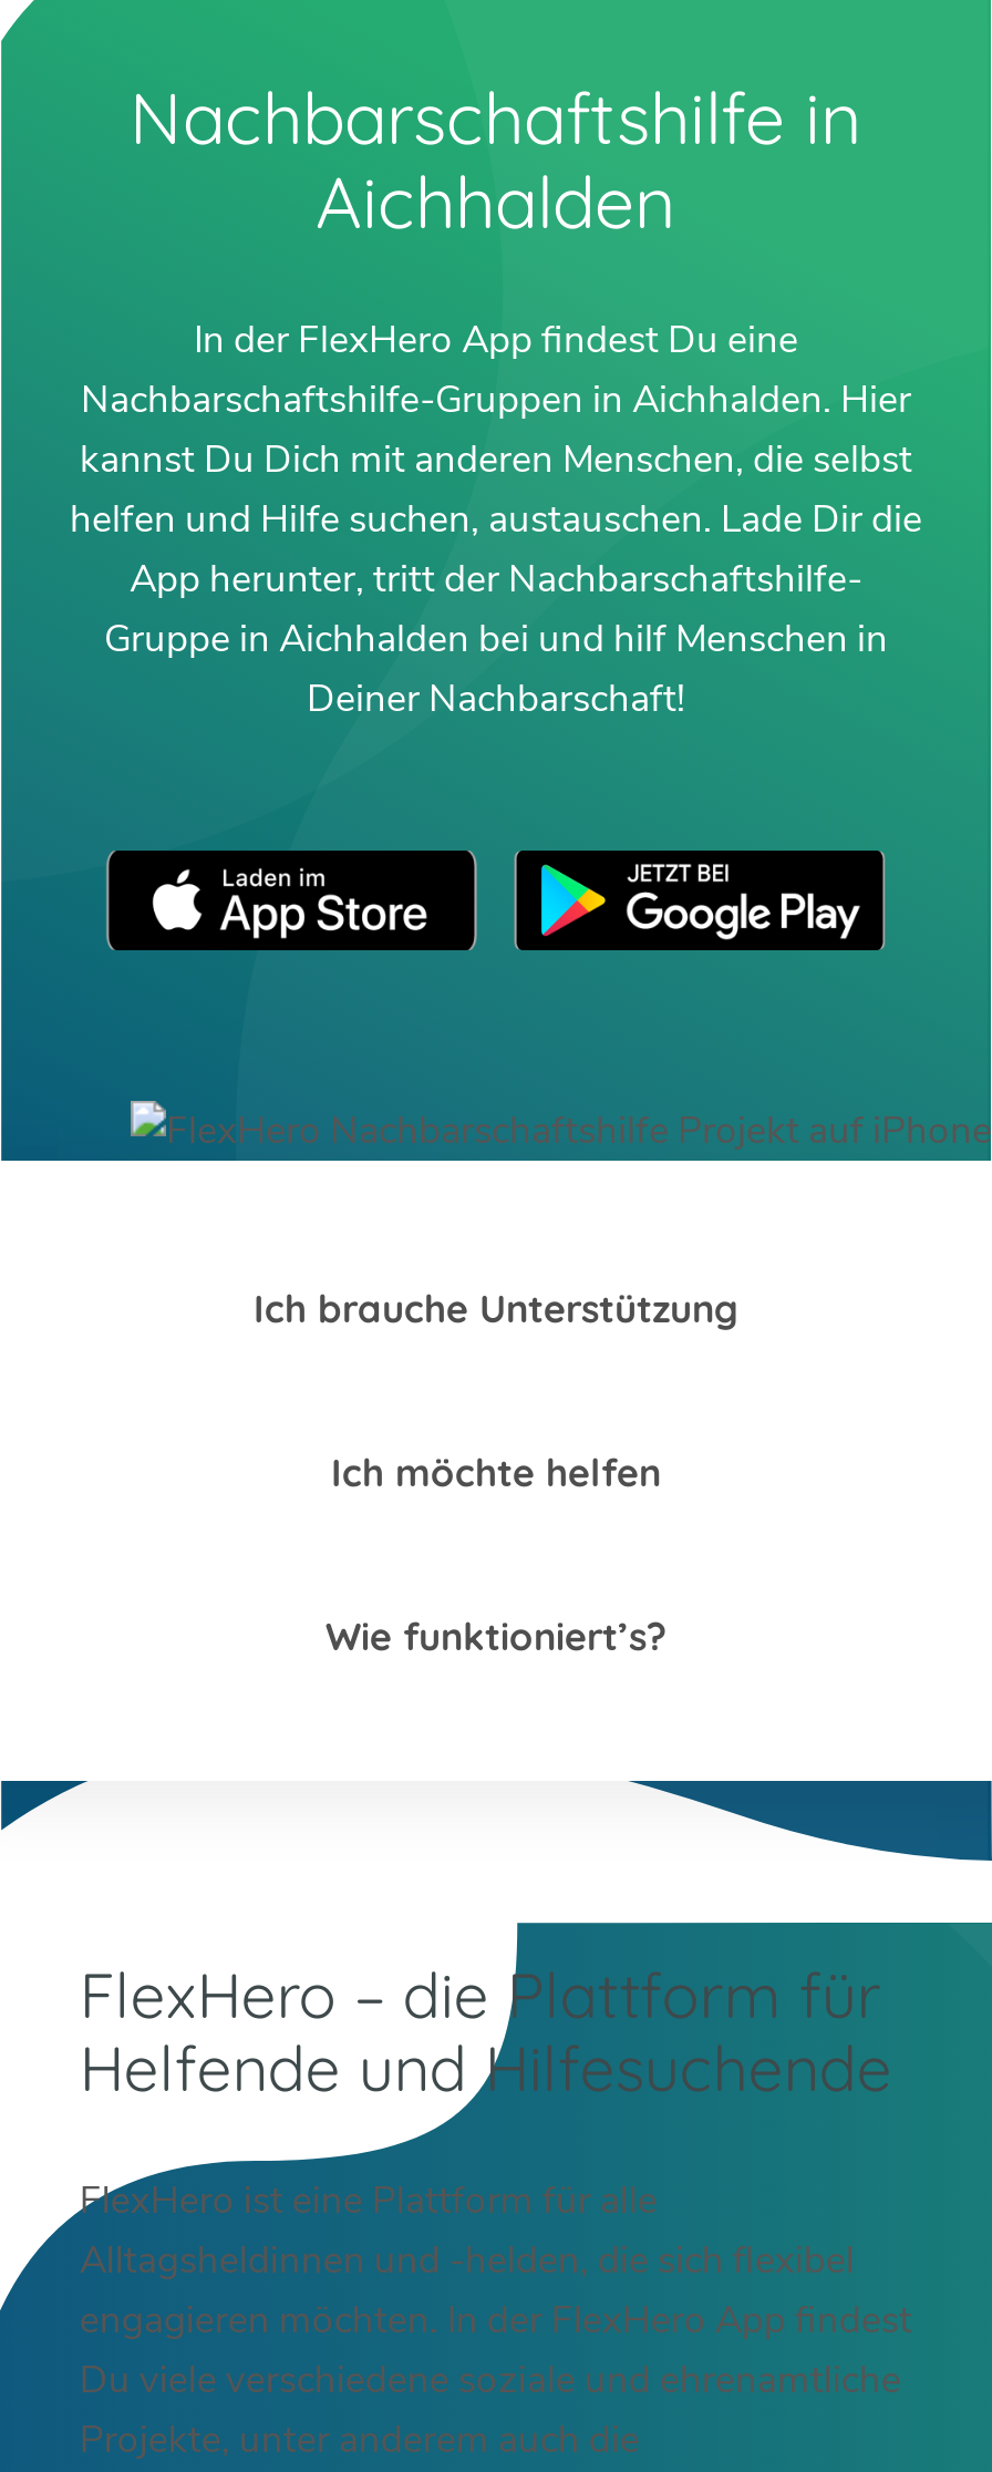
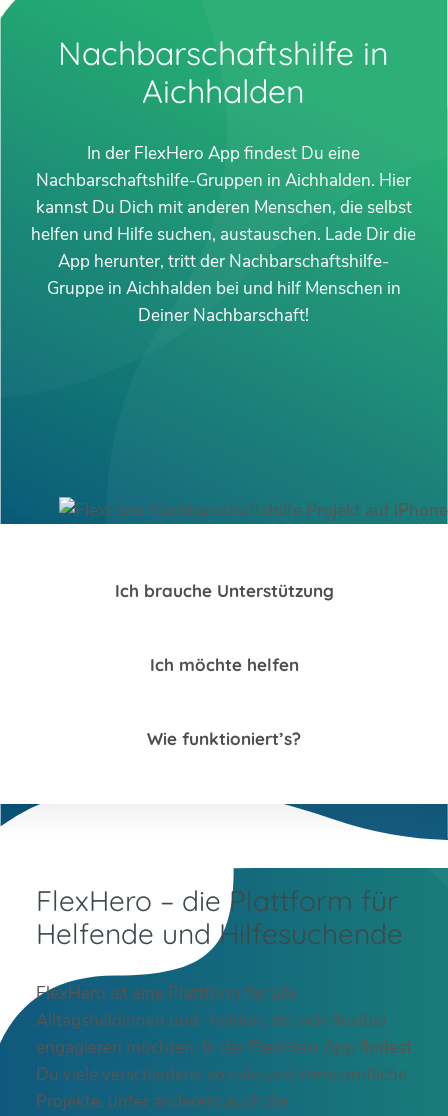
[104,848,478,952] [image] -> none
[514,848,886,952] [image] -> none

